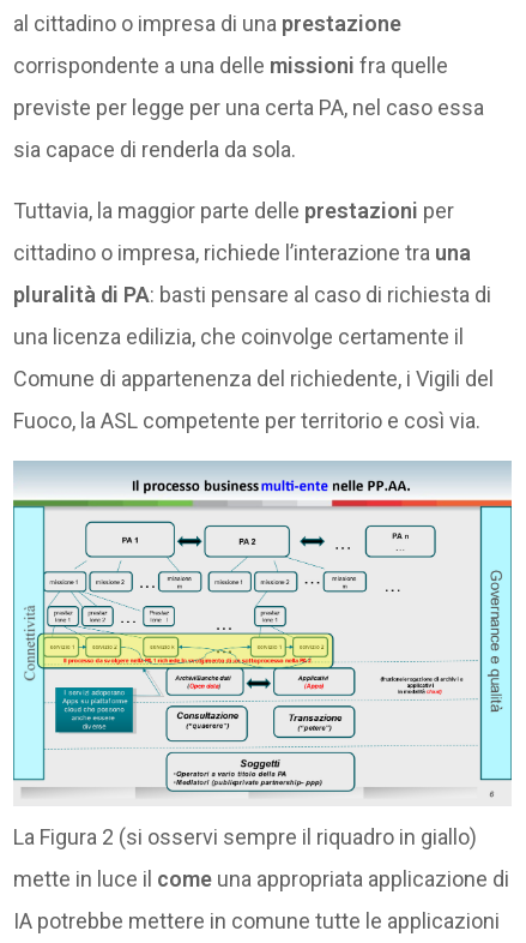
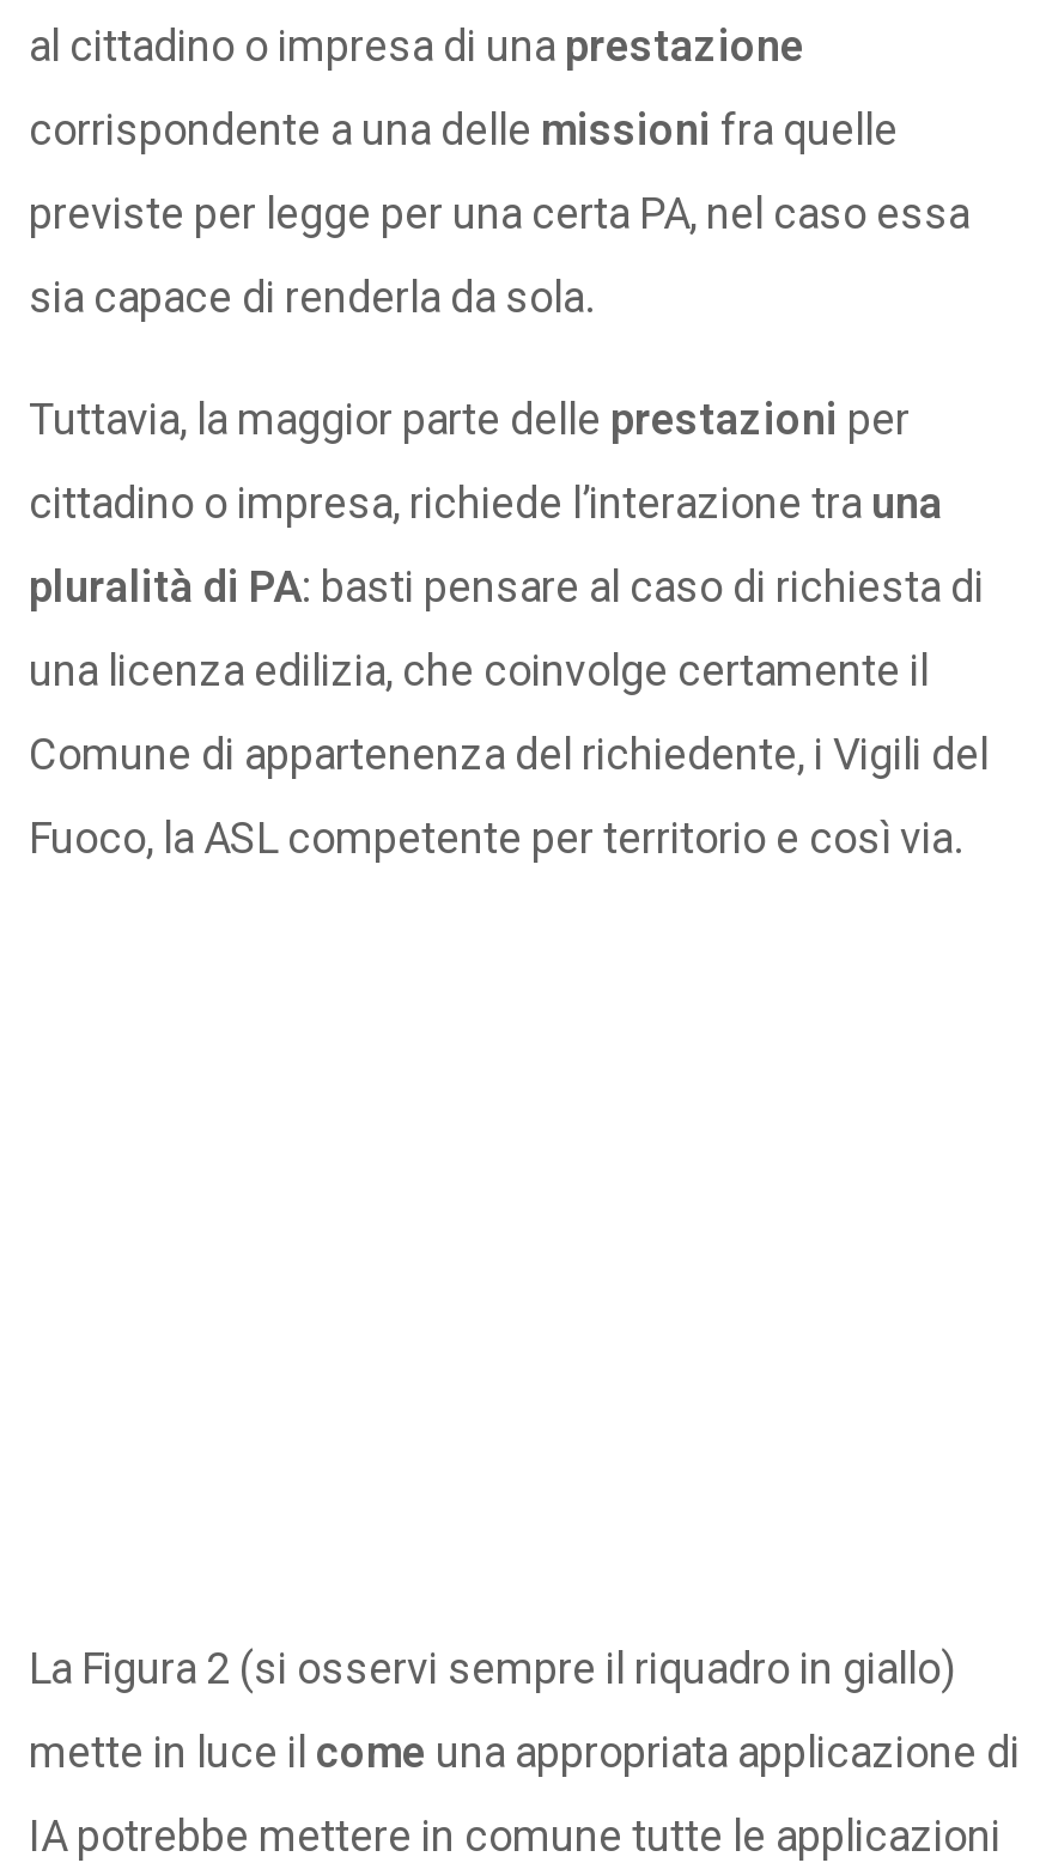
[12,460,513,805] [image] -> none

